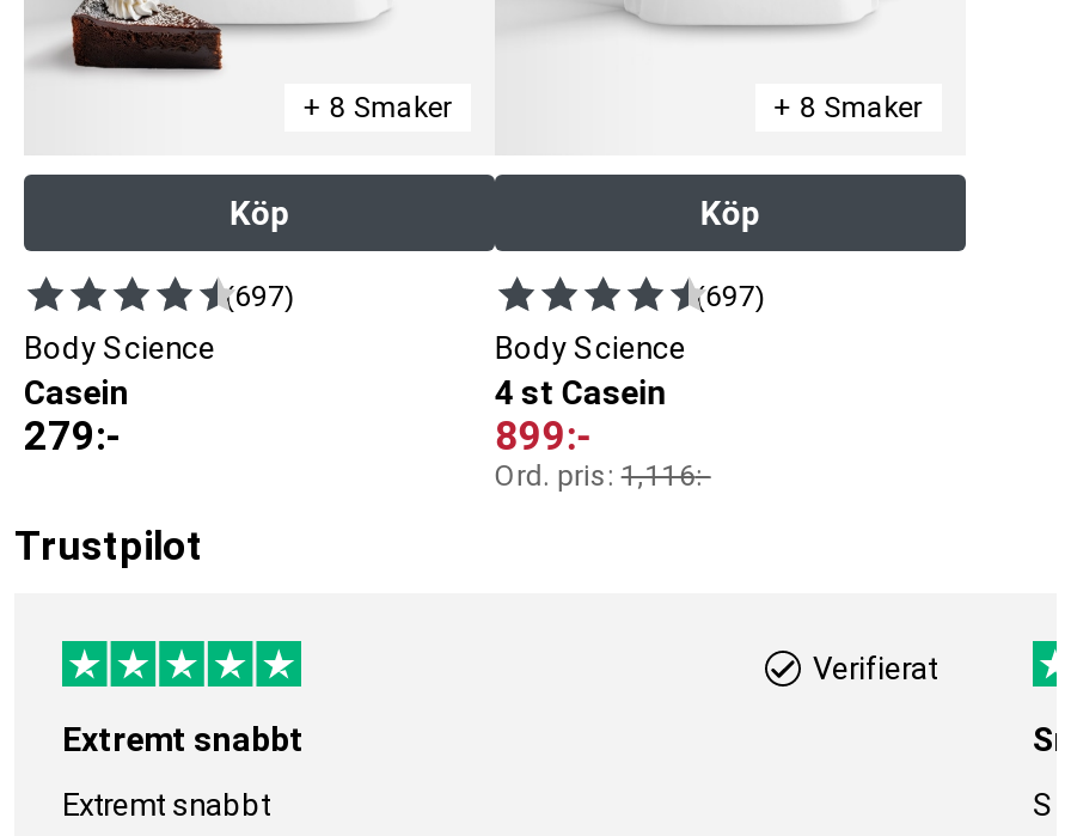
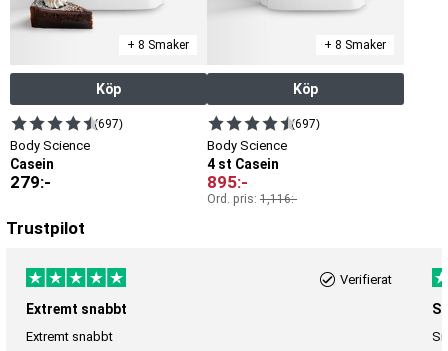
[494,411,592,459] 899:- -> [207,172,248,192] 895:-

